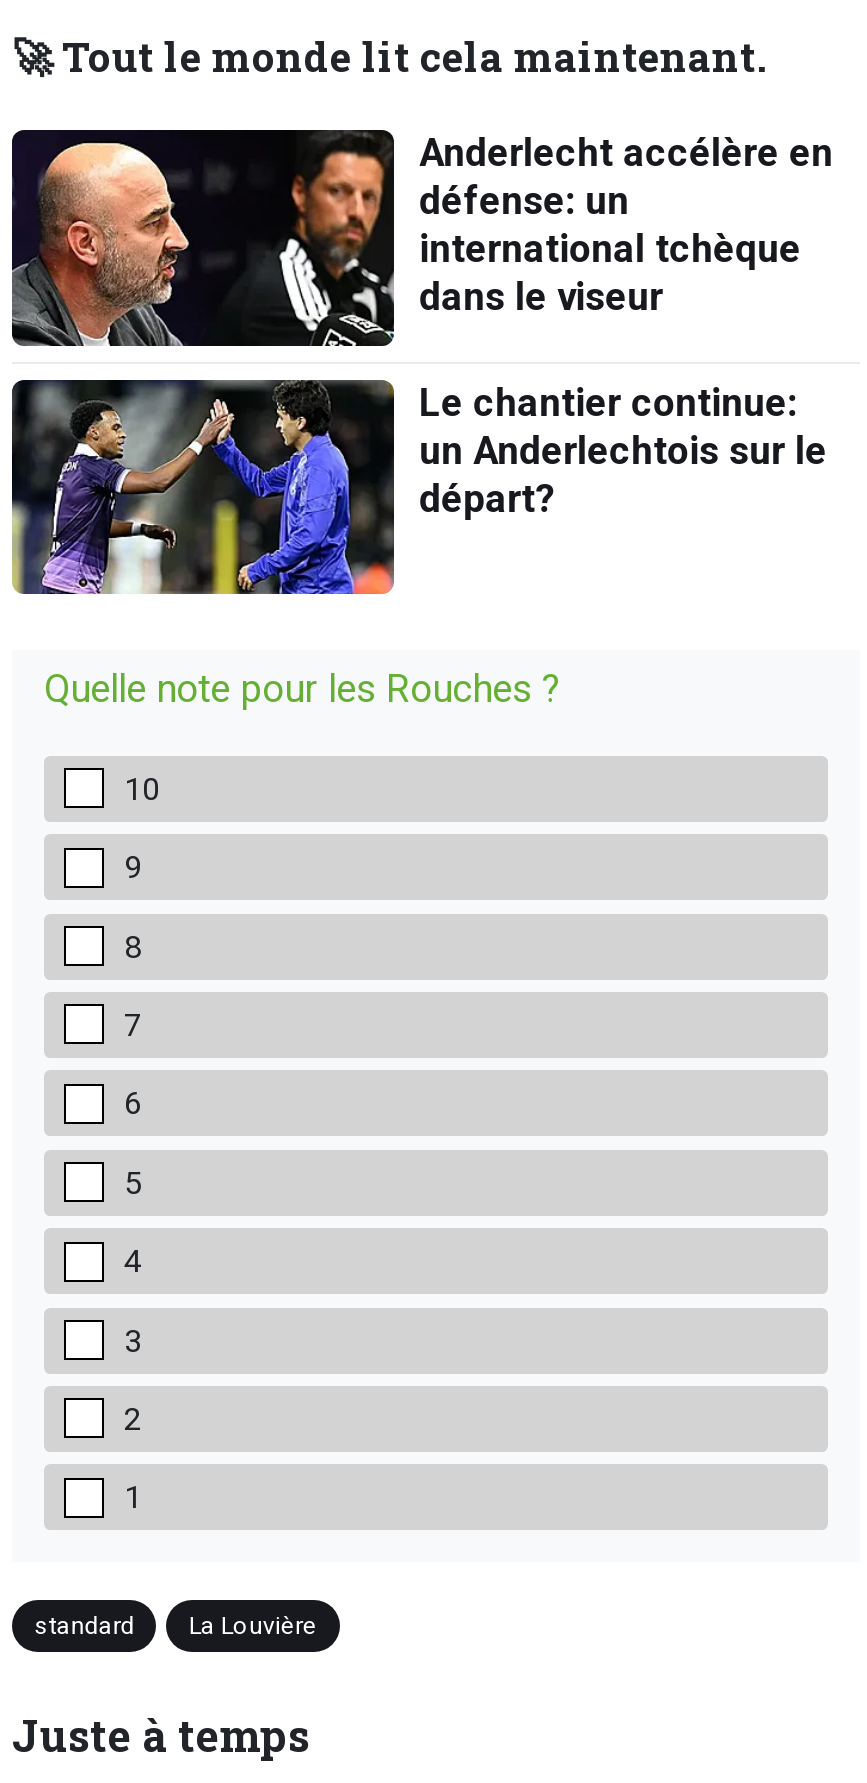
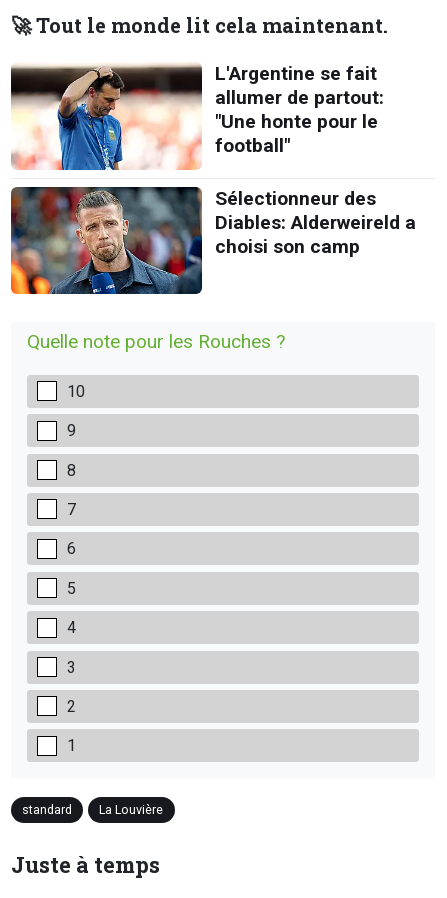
[10,128,833,348] [image] | Anderlecht accélère en | défense: un | international tchèque | dans le viseur -> [10,62,384,171] [image] | L'Argentine se fait | allumer de partout: | "Une honte pour le | football"
[10,379,827,596] [image] | Le chantier continue: | un Anderlechtois sur le | départ? -> [10,186,416,295] [image] | Sélectionneur des | Diables: Alderweireld a | choisi son camp

